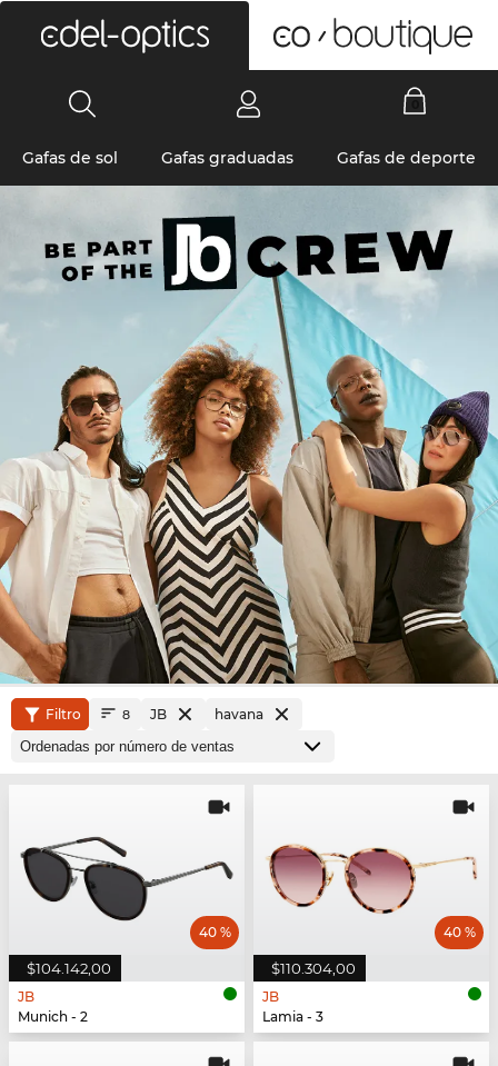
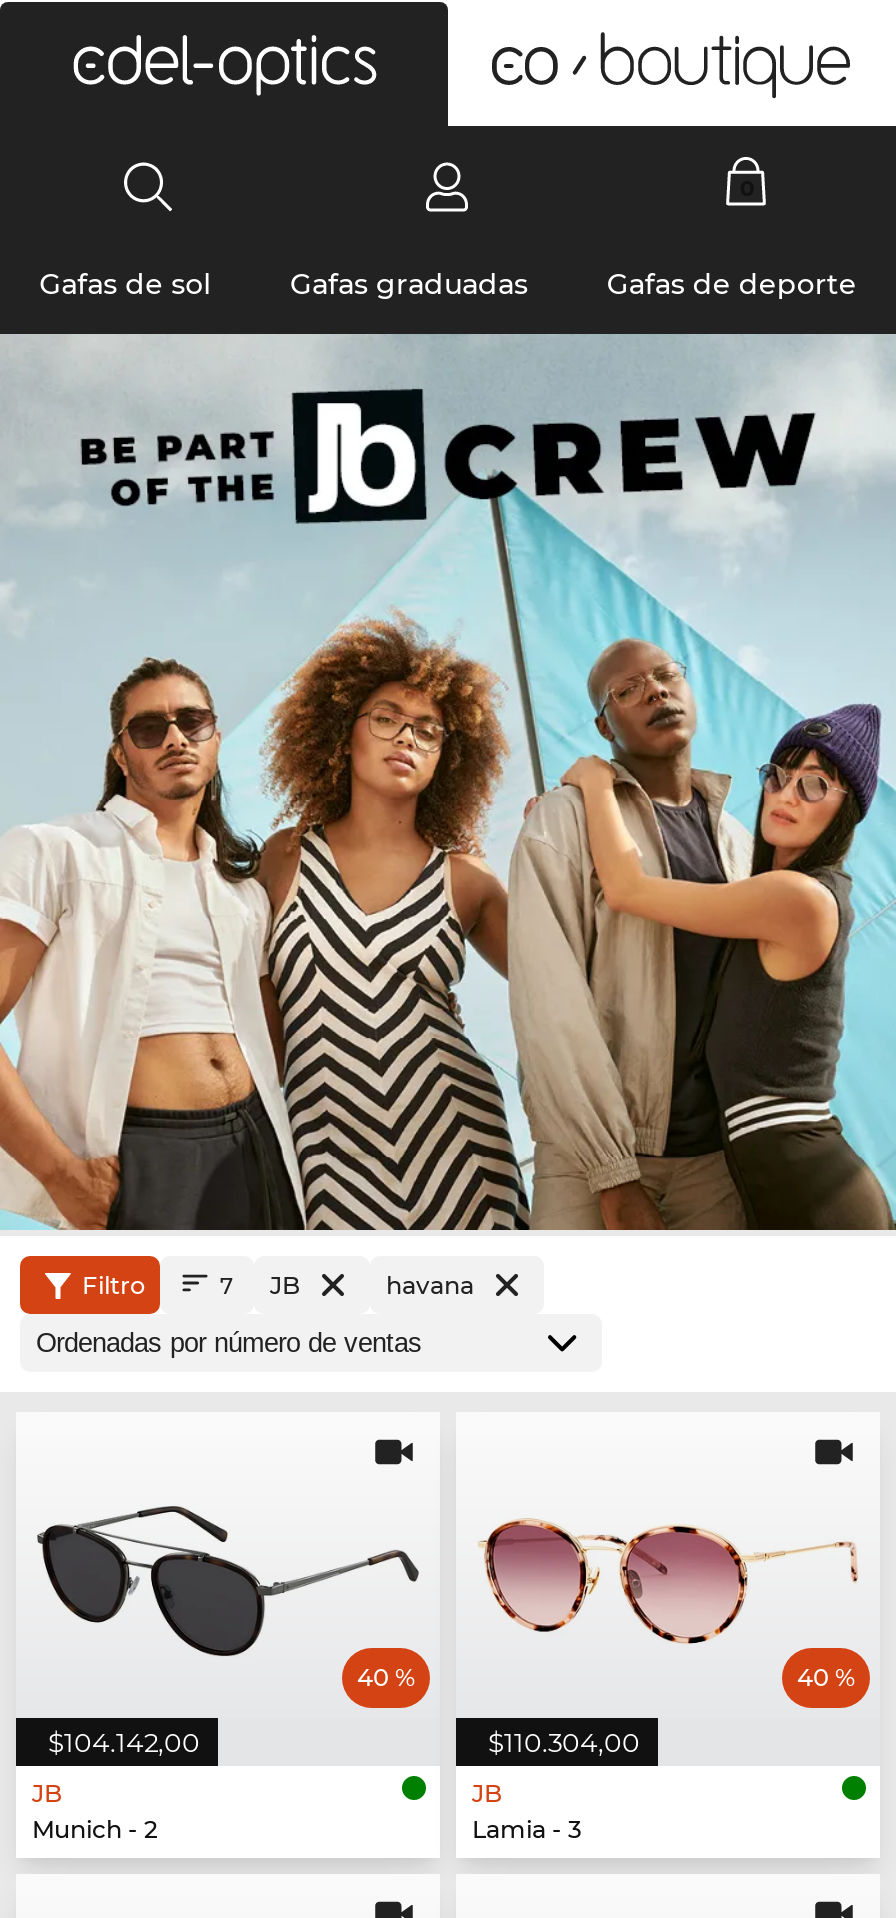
[122,706,167,723] 8 JB -> [220,1270,300,1300] 7 JB

